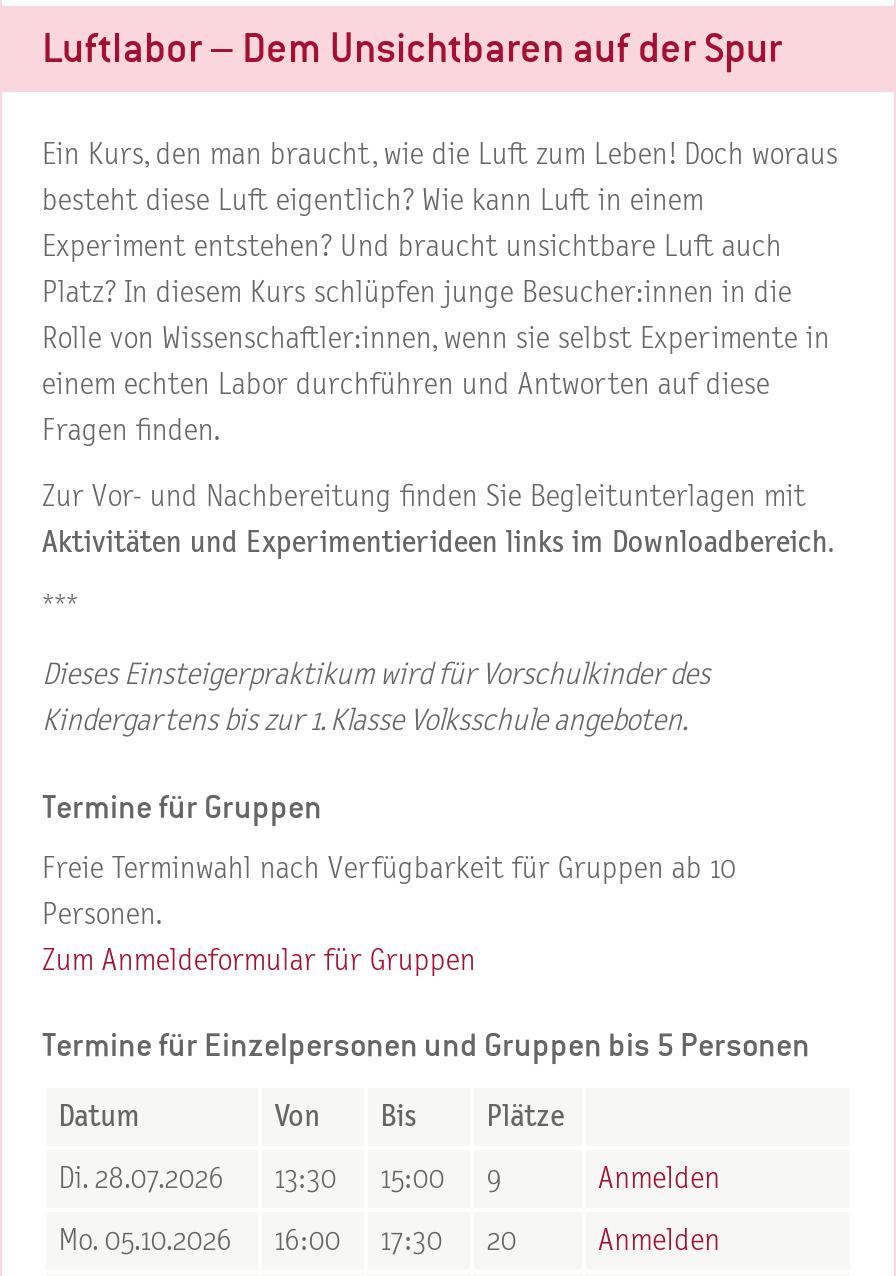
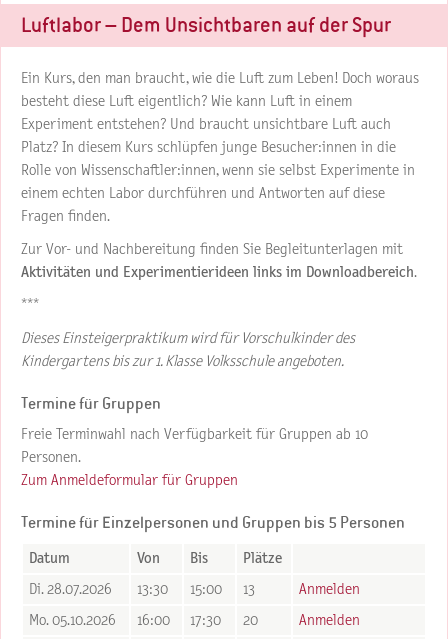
[58,1164,502,1194] Di. 28.07.2026 13:30 15:00 9 -> [29,582,255,597] Di. 28.07.2026 13:30 15:00 13

